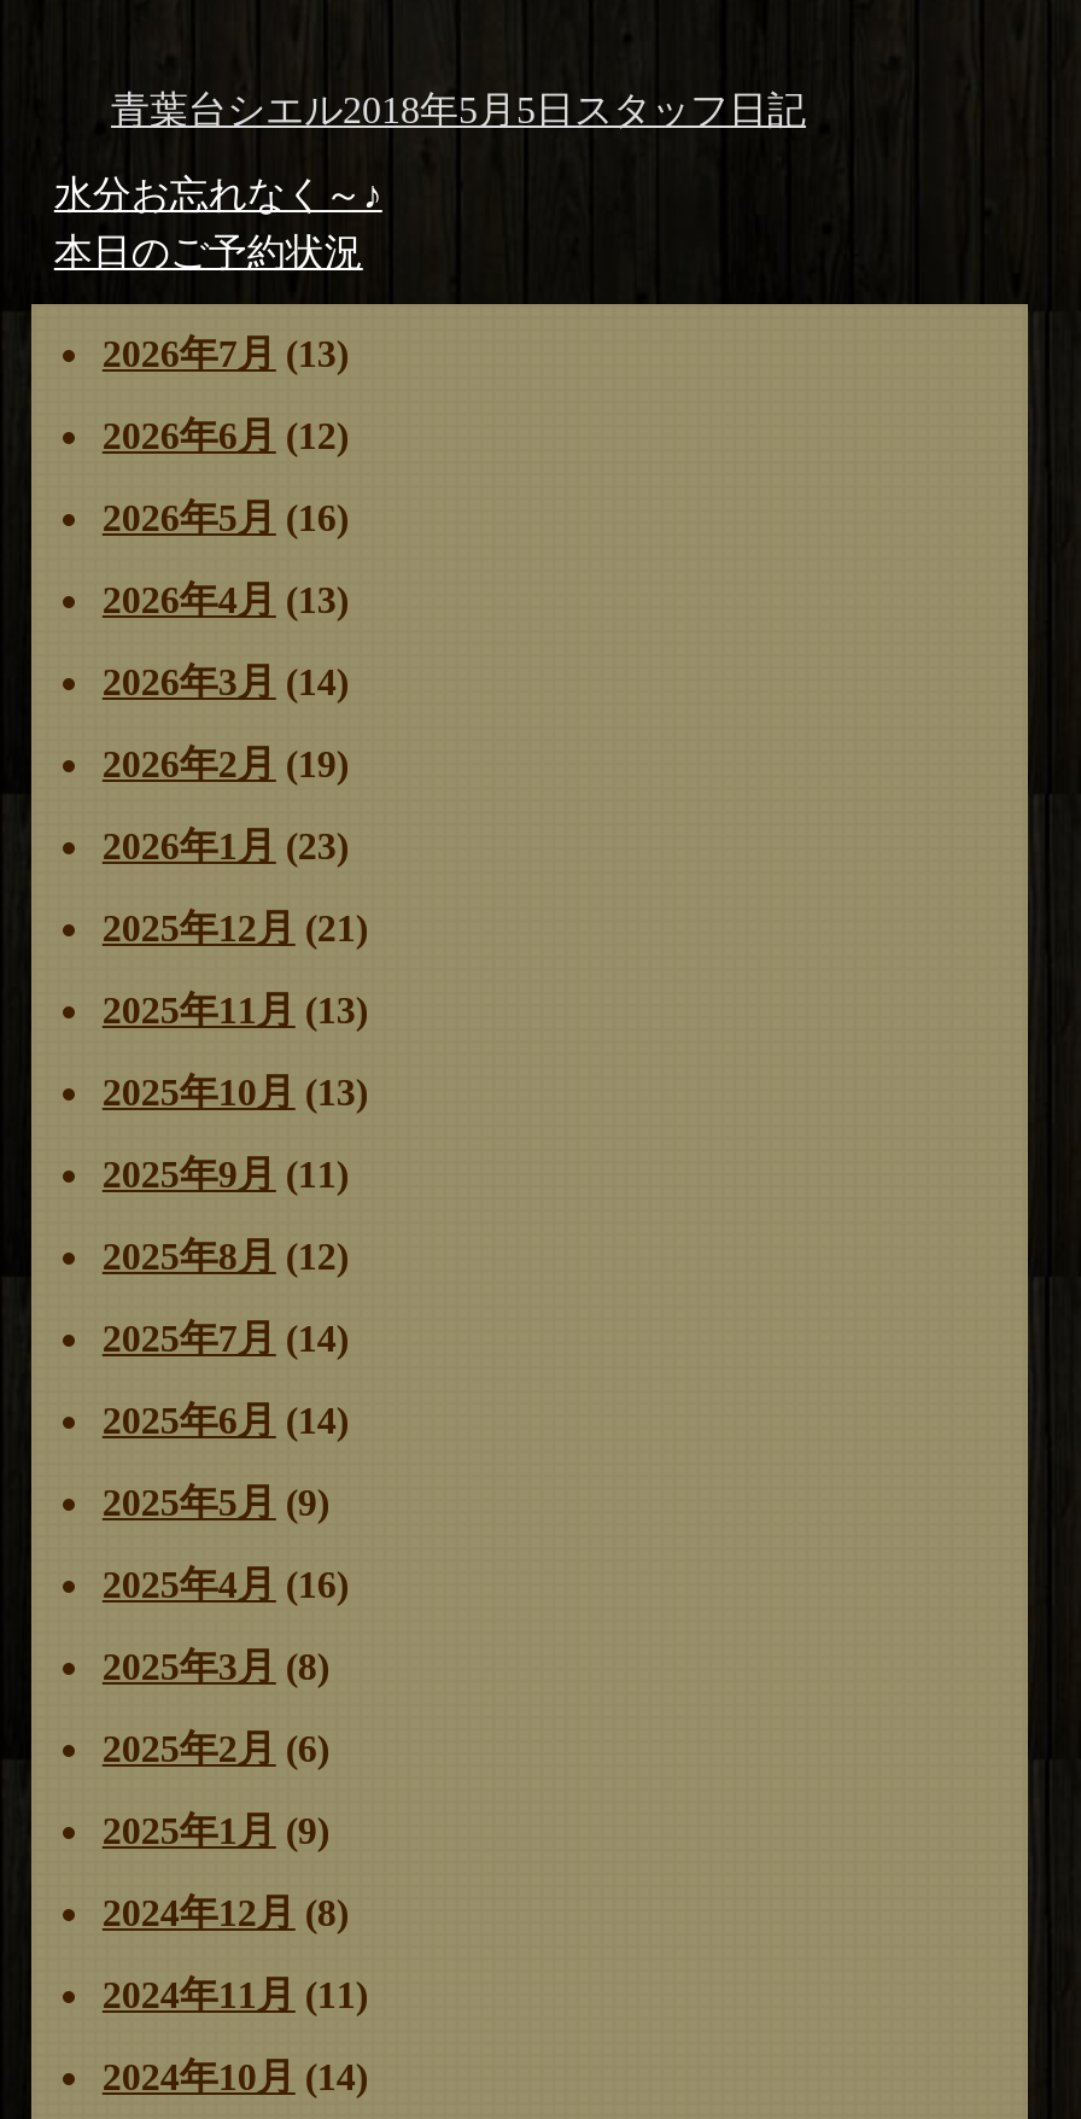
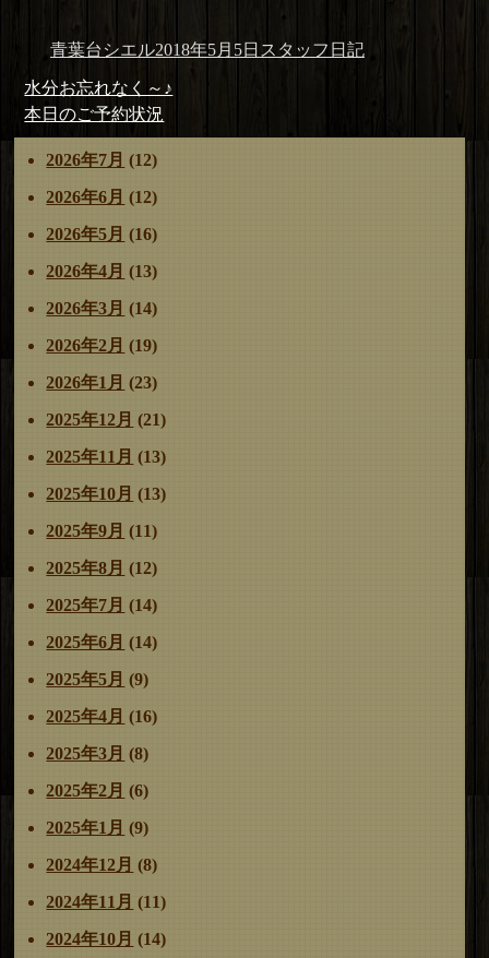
[102,334,348,375] 2026年7月(13) -> [46,151,158,169] 2026年7月(12)

